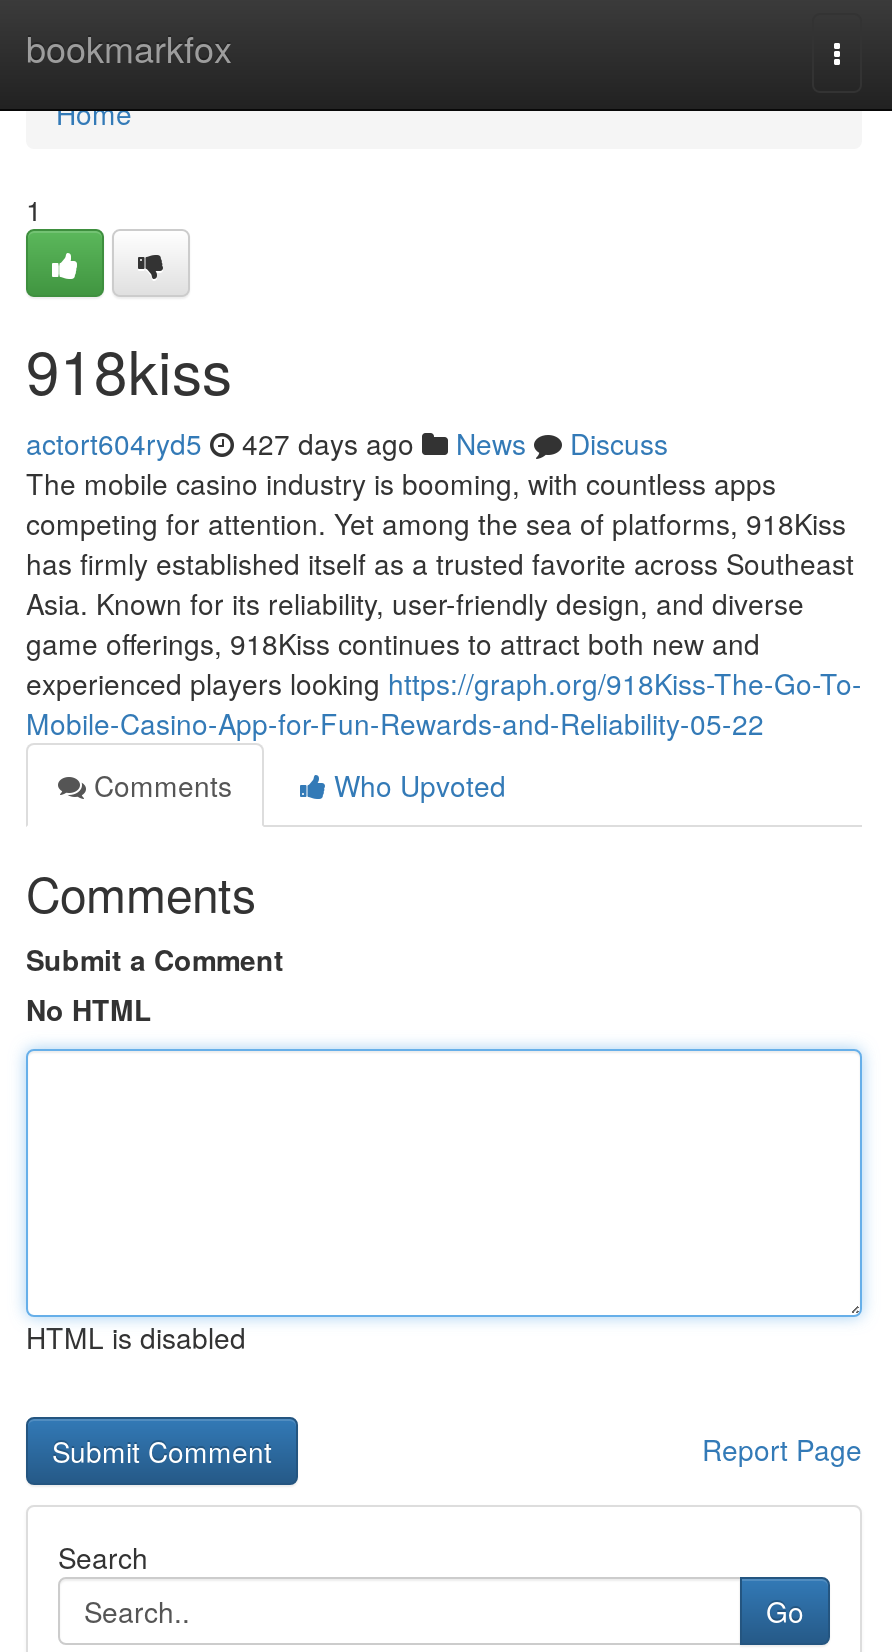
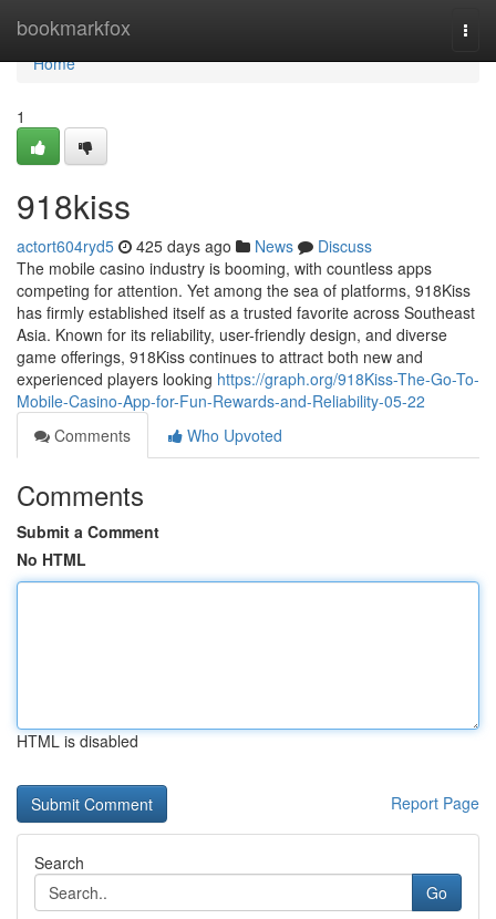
[26,423,668,463] actort604ryd5 427 days ago News Discuss -> [17,235,372,257] actort604ryd5 425 days ago News Discuss

